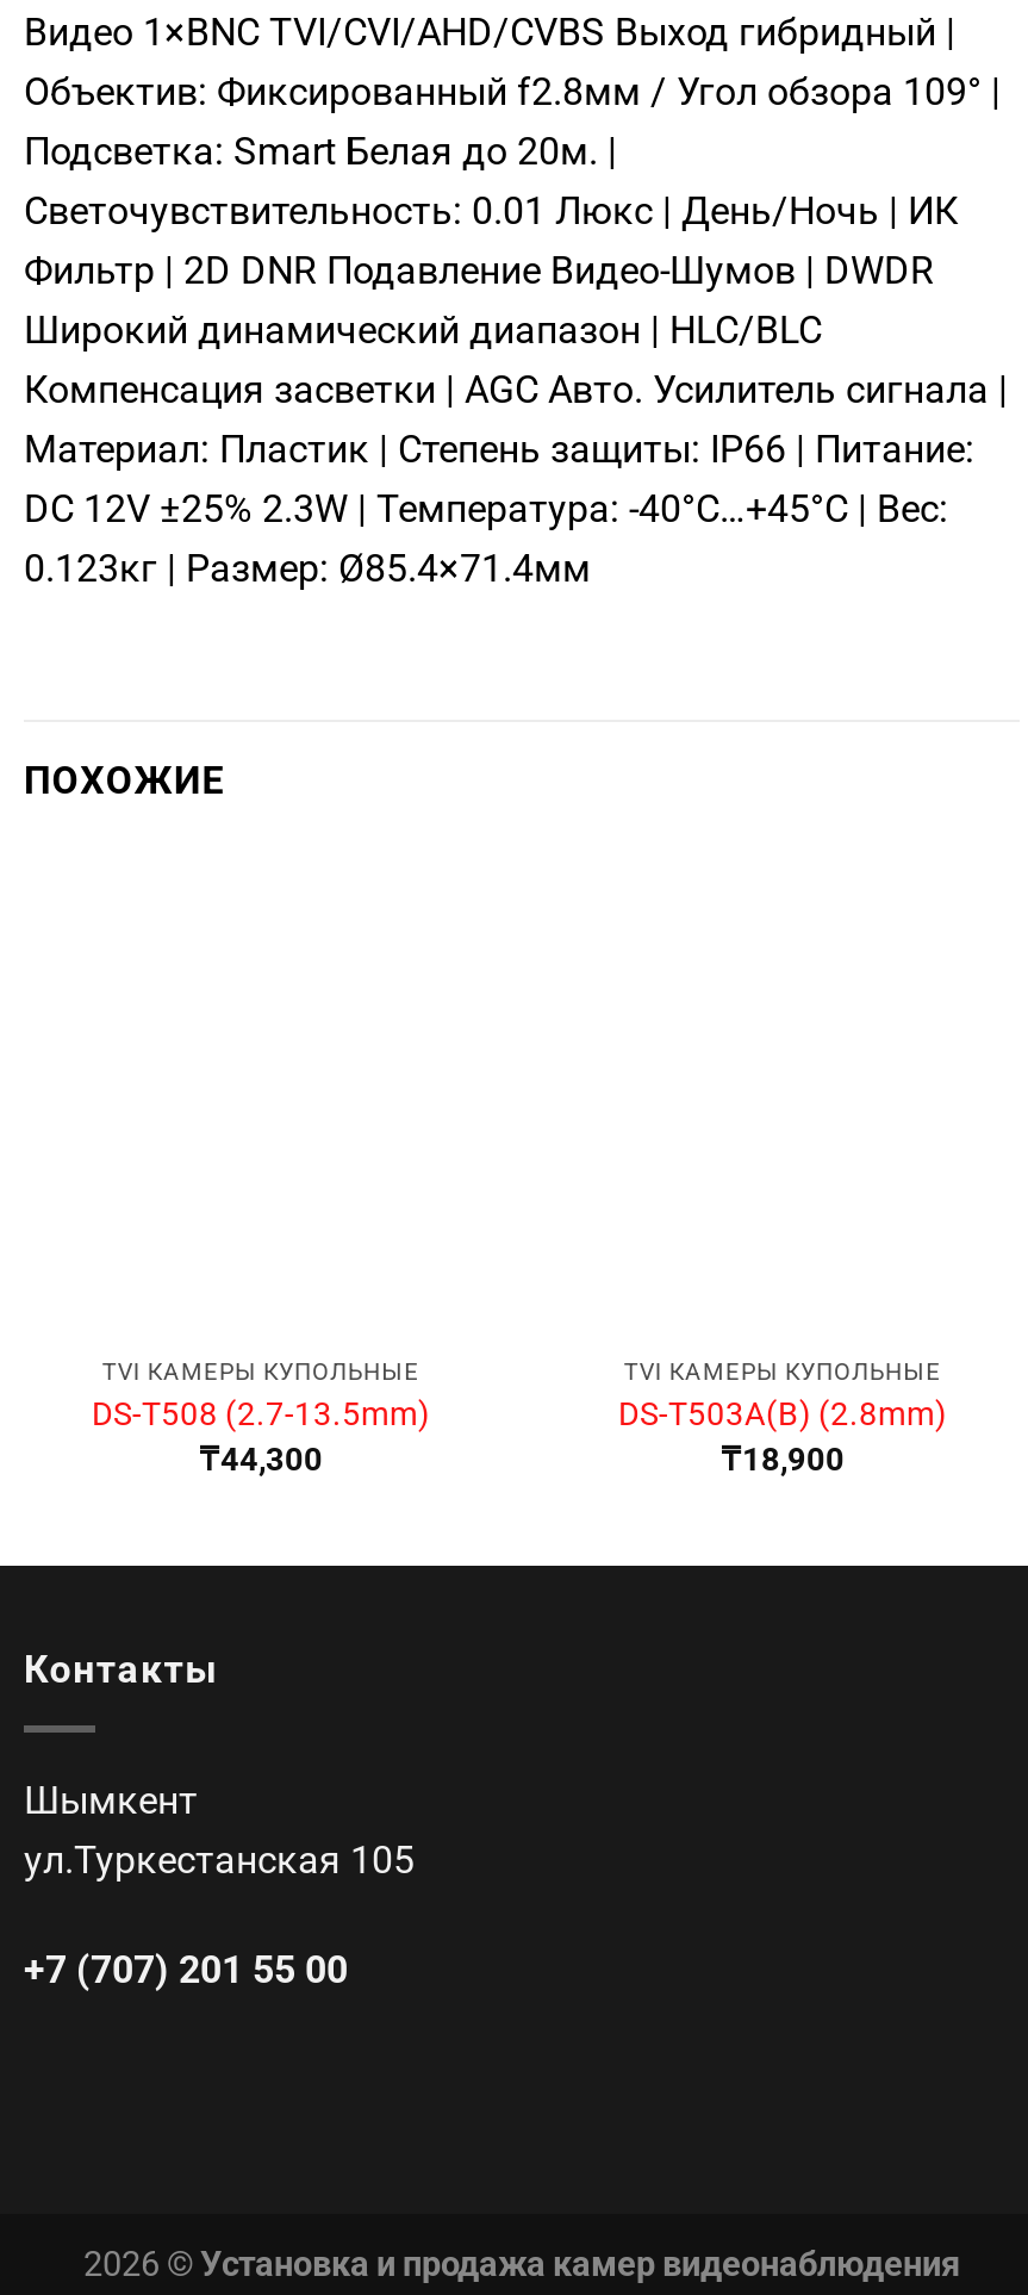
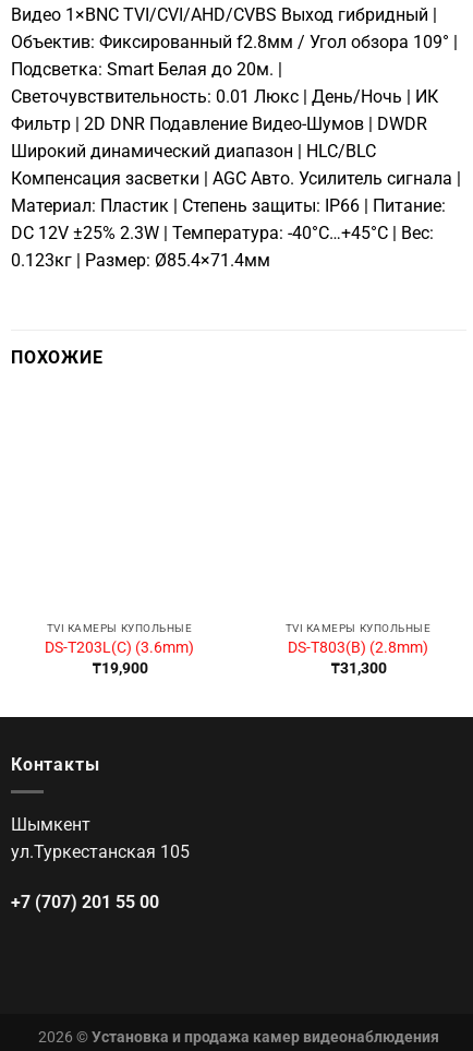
[92,1395,430,1477] DS-T508 (2.7-13.5mm) | ₸44,300 -> [45,639,194,676] DS-T203L(C) (3.6mm) | ₸19,900
[618,1395,947,1433] DS-T503A(B) (2.8mm) -> [288,639,428,656] DS-T803(B) (2.8mm)
[721,1439,845,1477] ₸18,900 -> [330,659,386,676] ₸31,300

